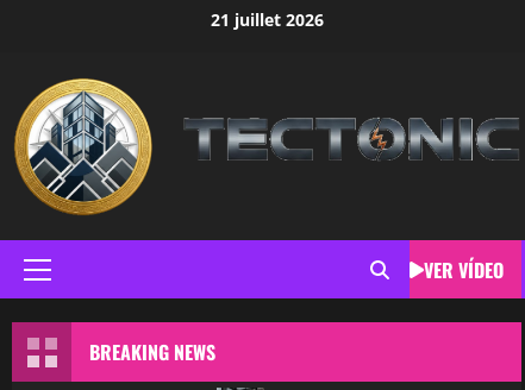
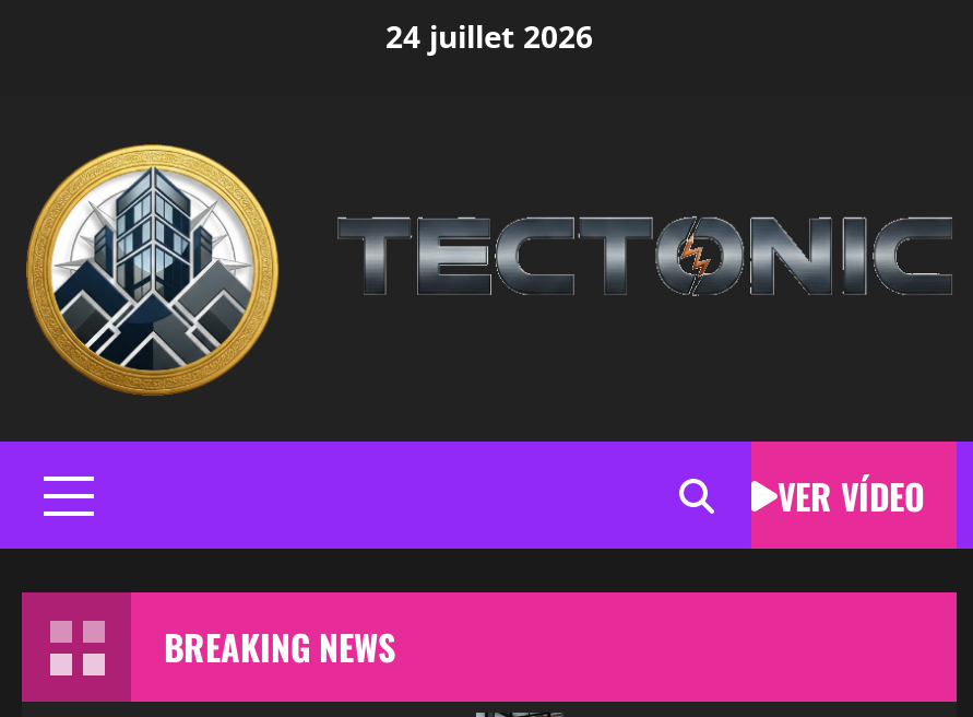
[210,8,323,31] 21 juillet 2026 -> [385,15,593,57] 24 juillet 2026

